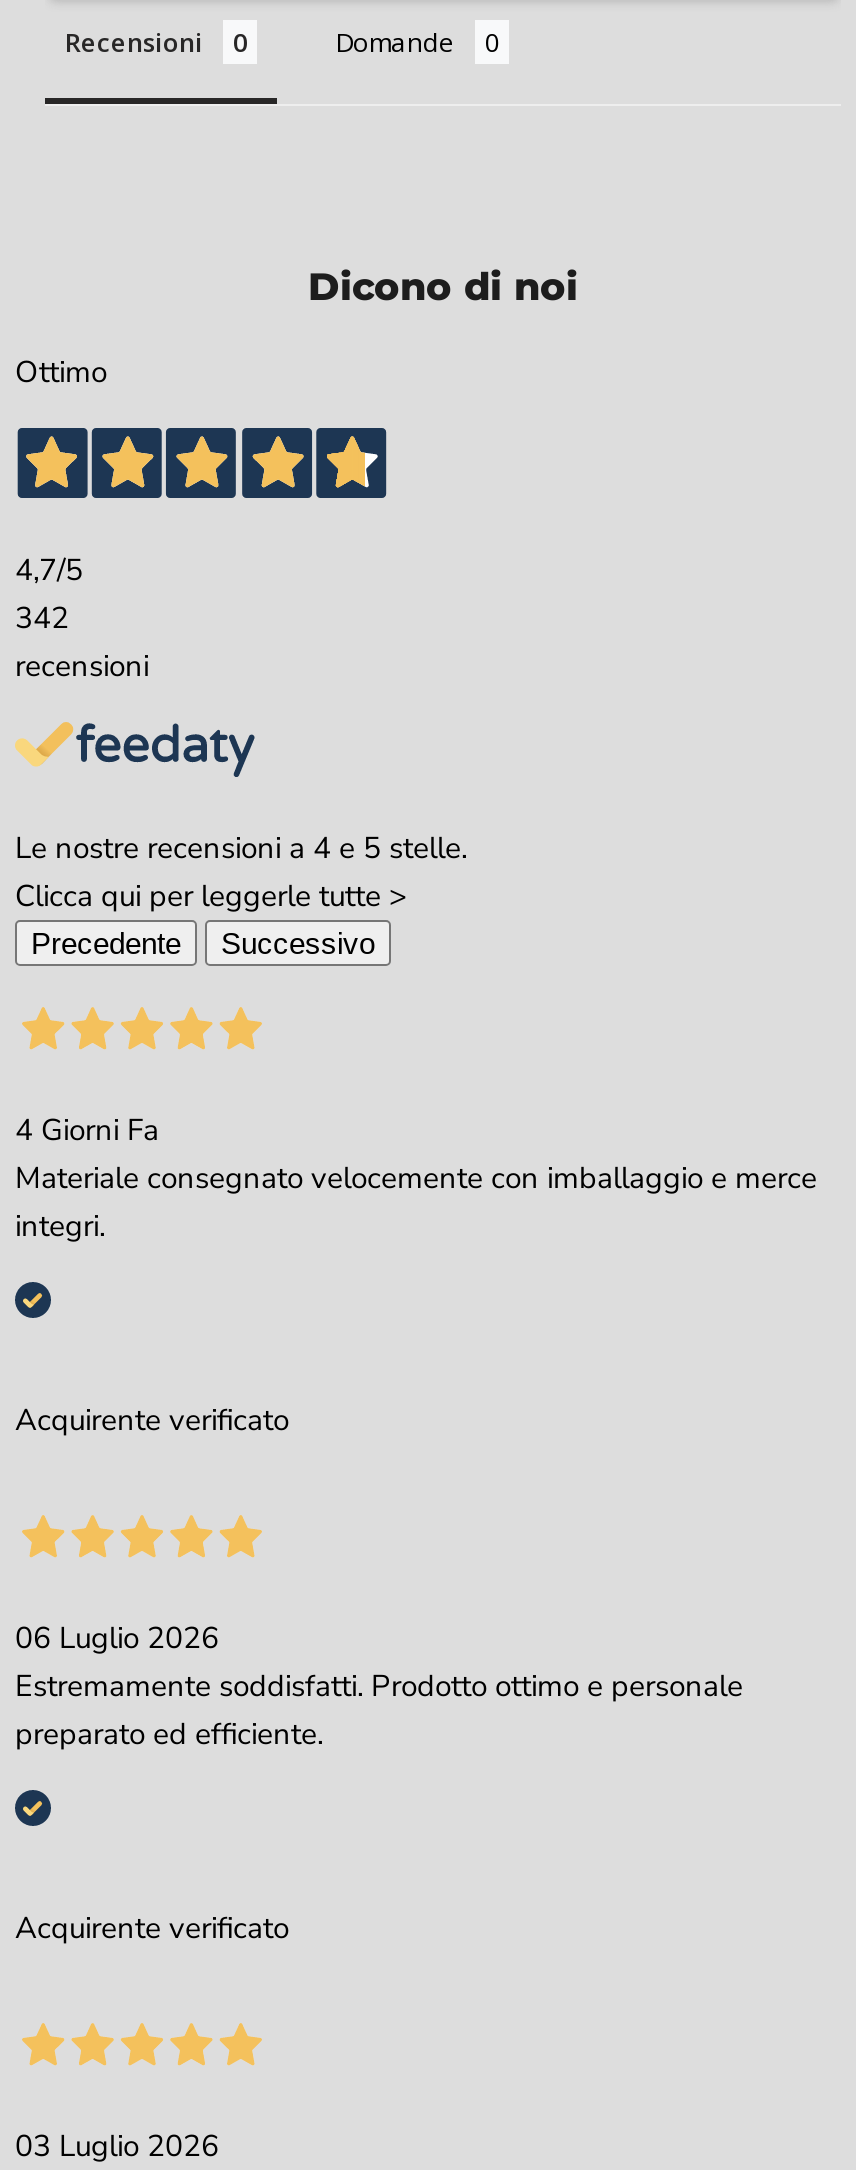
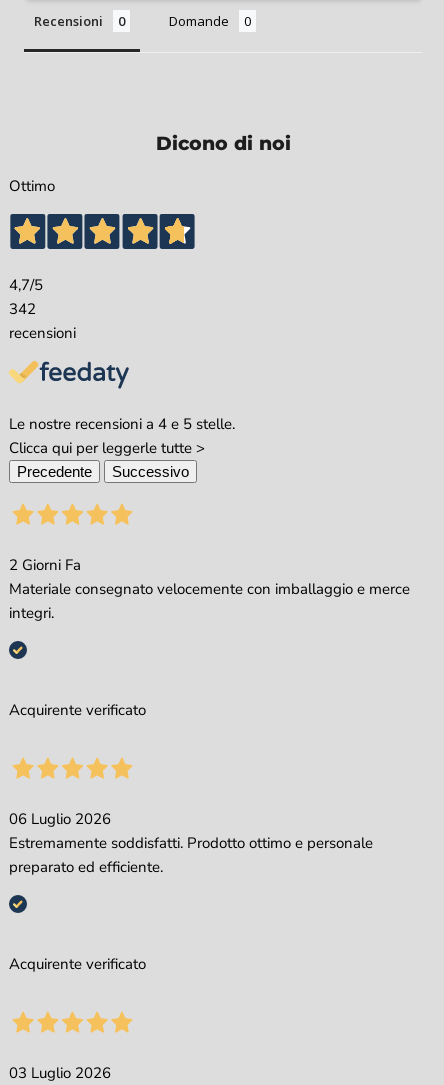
[15,1110,159,1150] 4 Giorni Fa -> [9,555,81,575] 2 Giorni Fa

